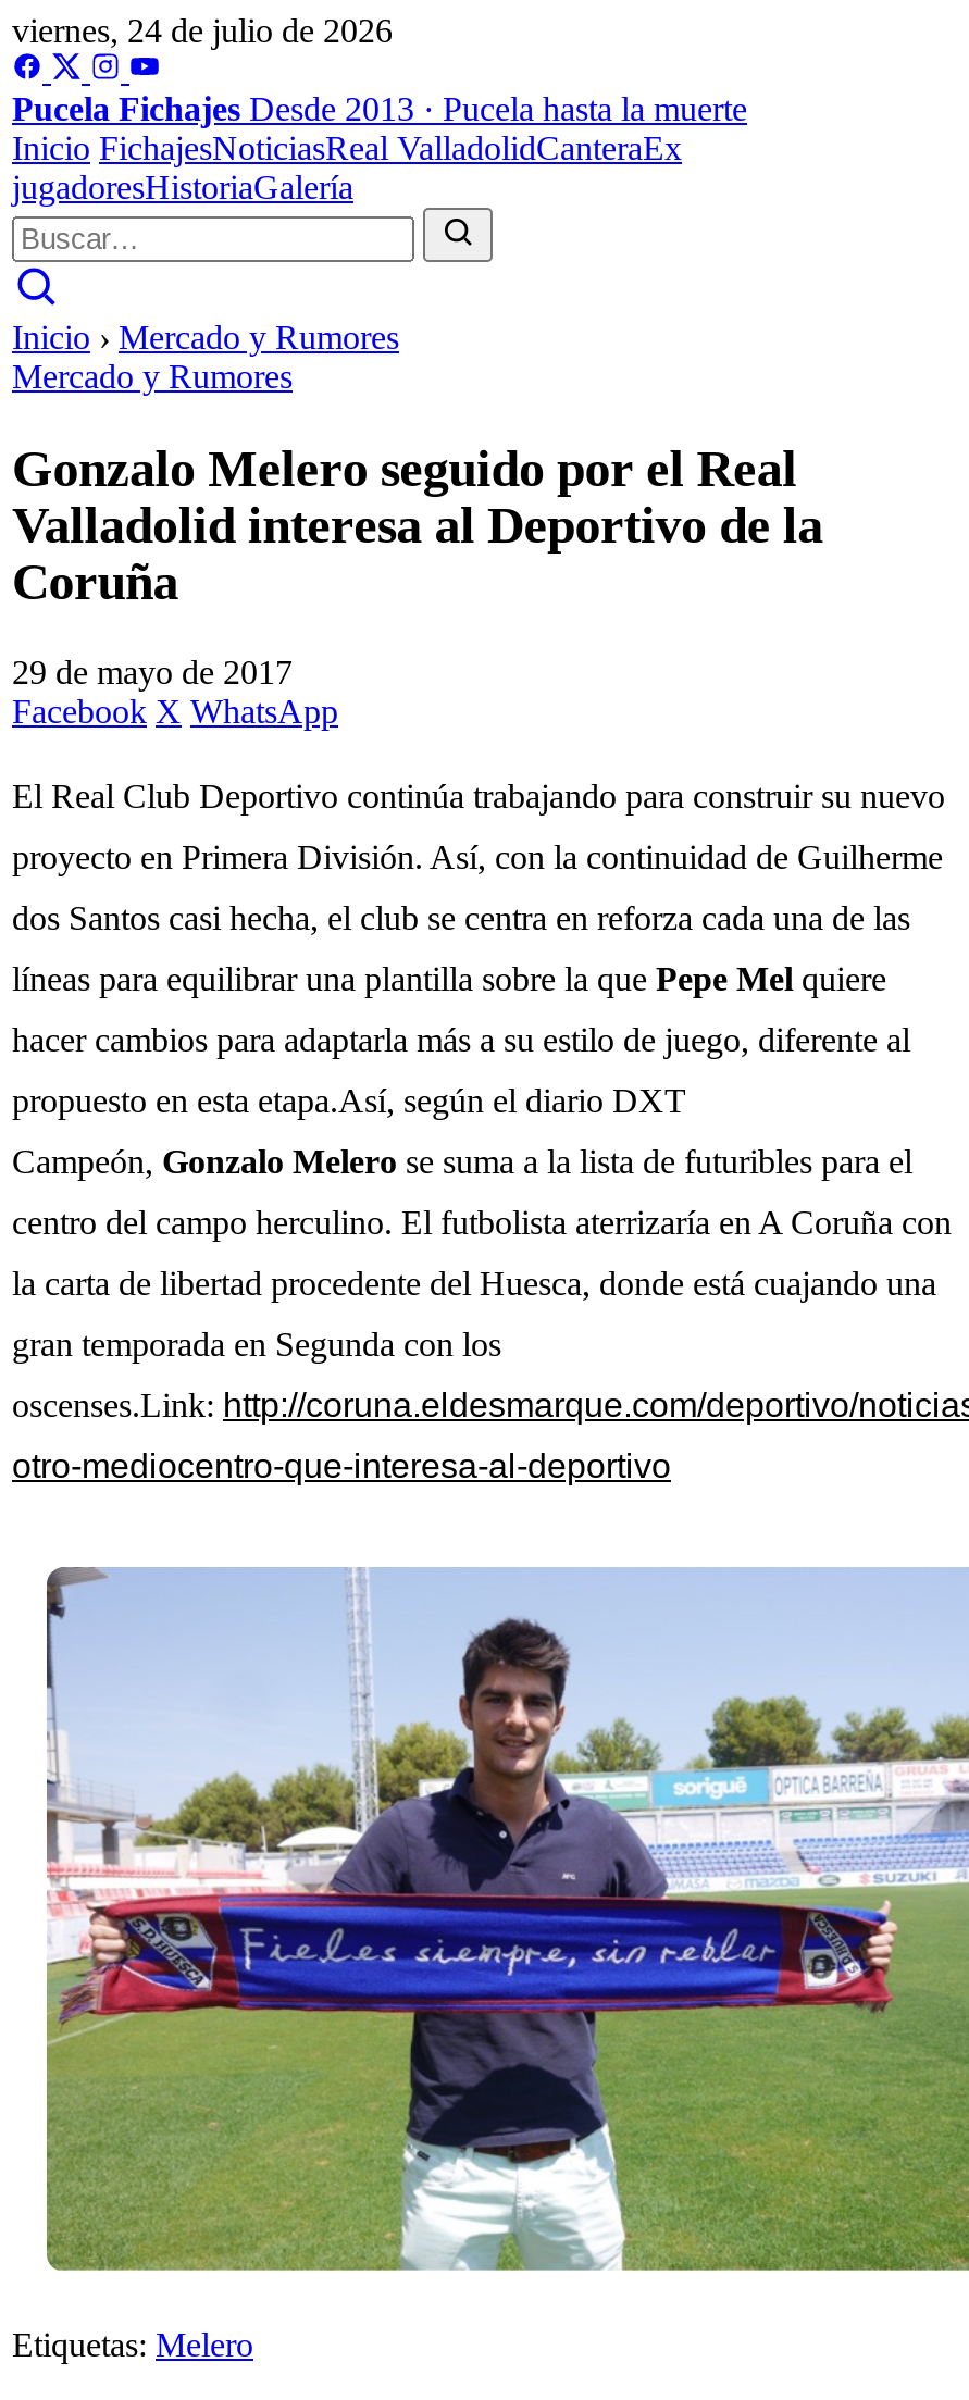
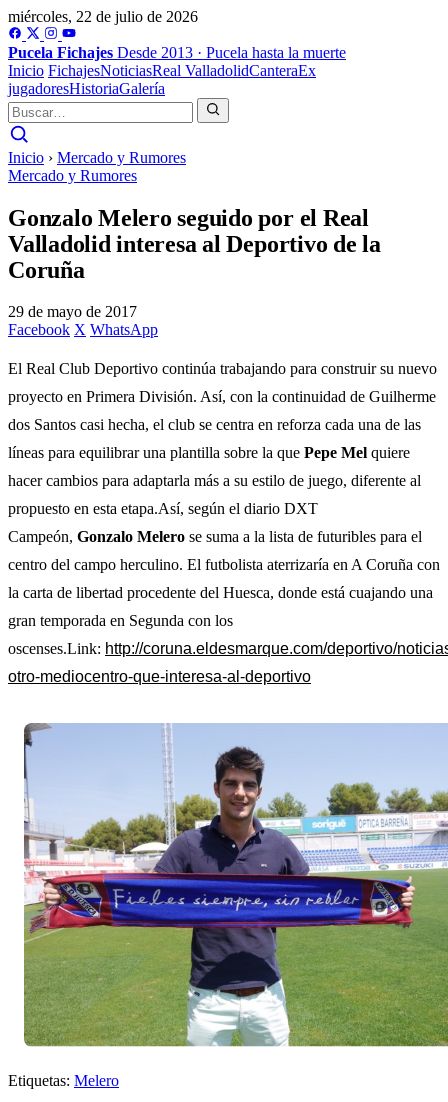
[12,12,393,49] viernes, 24 de julio de 2026 -> [8,8,198,25] miércoles, 22 de julio de 2026

